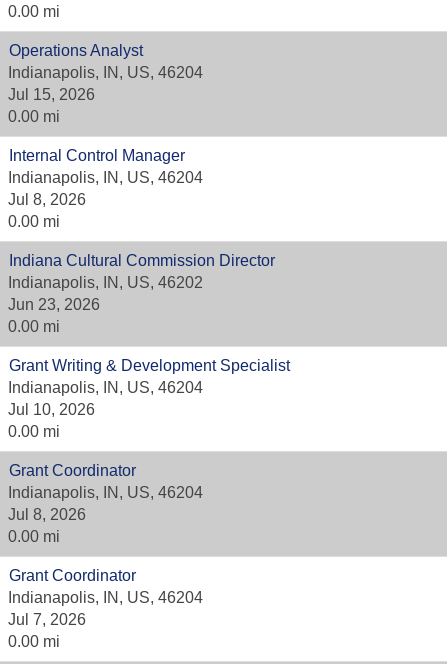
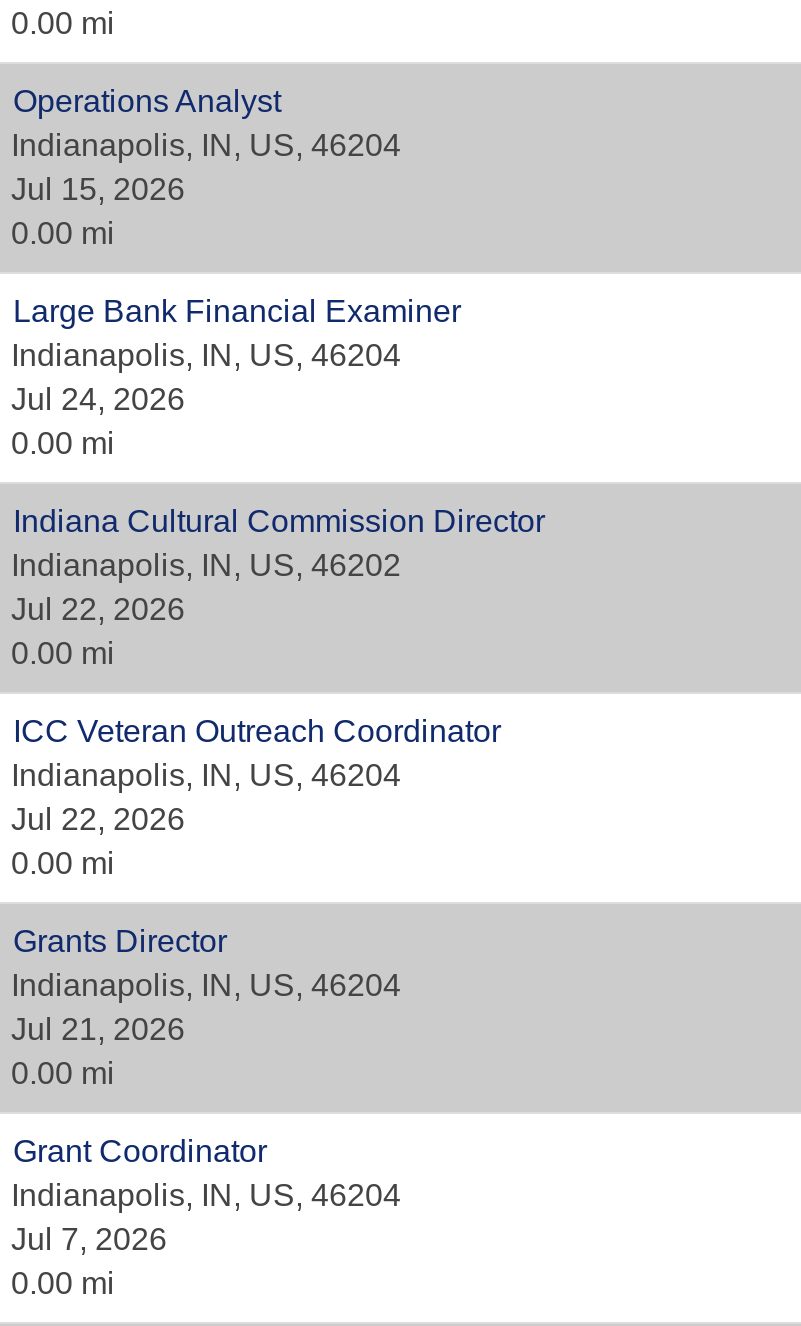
[9,147,185,164] Internal Control Manager -> [13,294,461,328] Large Bank Financial Examiner
[8,191,86,208] Jul 8, 2026 -> [11,382,185,416] Jul 24, 2026
[8,296,100,313] Jun 23, 2026 -> [11,592,185,626] Jul 22, 2026
[9,357,290,374] Grant Writing & Development Specialist -> [13,714,501,748] ICC Veteran Outreach Coordinator
[8,401,95,418] Jul 10, 2026 -> [11,802,185,836] Jul 22, 2026
[9,462,136,479] Grant Coordinator -> [13,924,227,958] Grants Director
[8,506,86,523] Jul 8, 2026 -> [11,1012,185,1046] Jul 21, 2026

